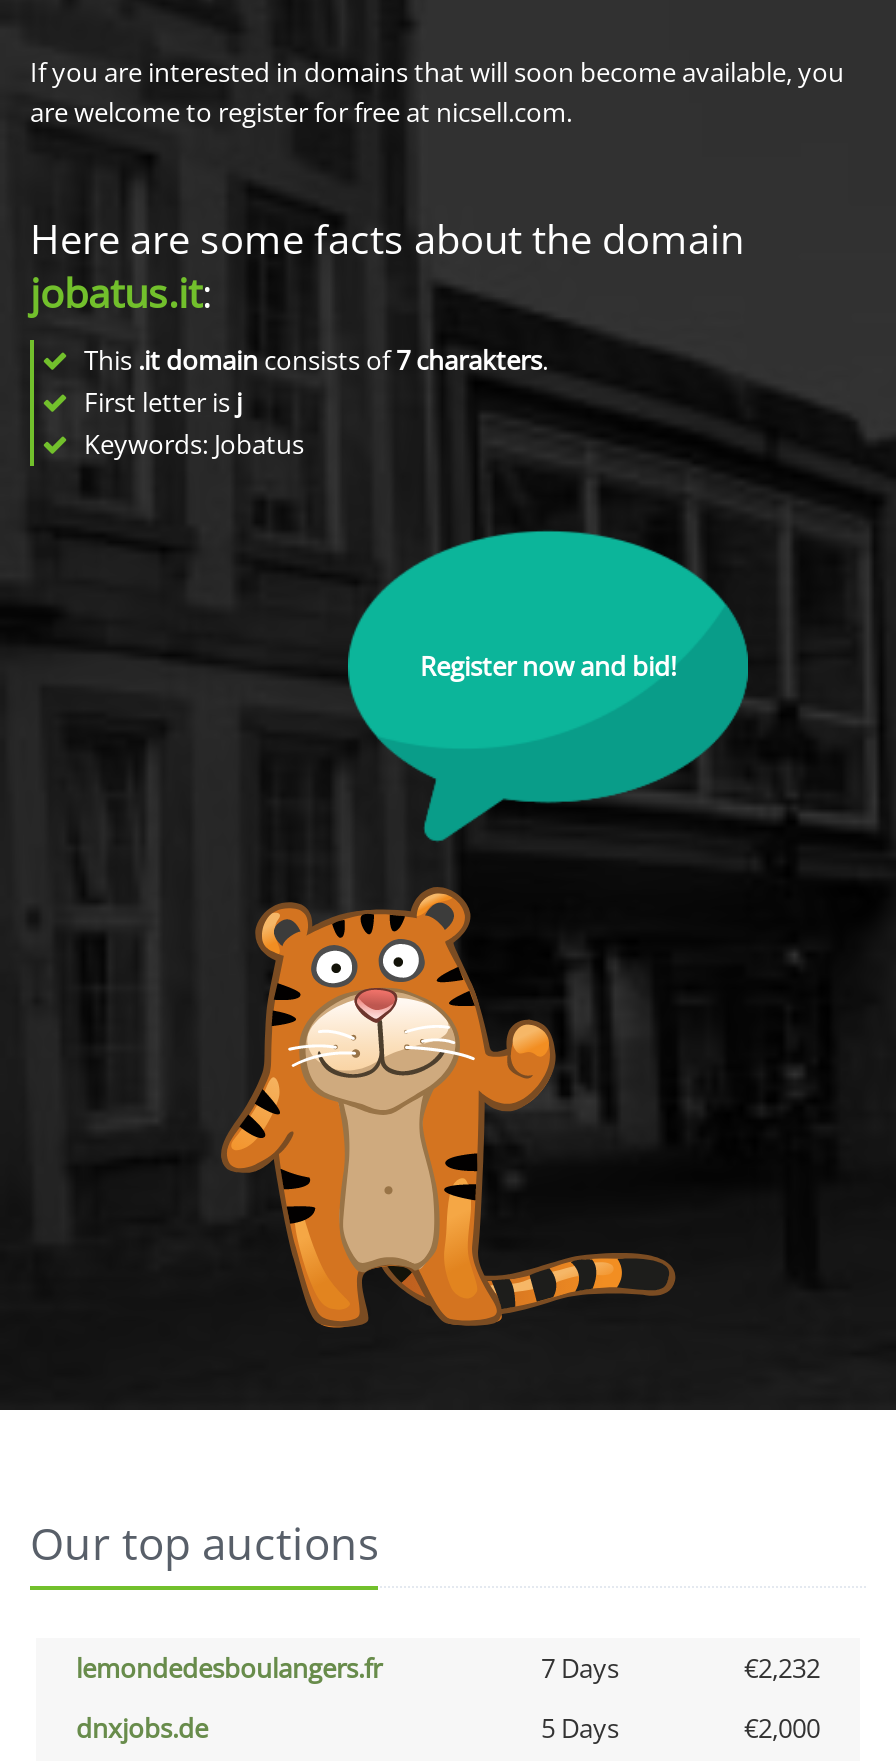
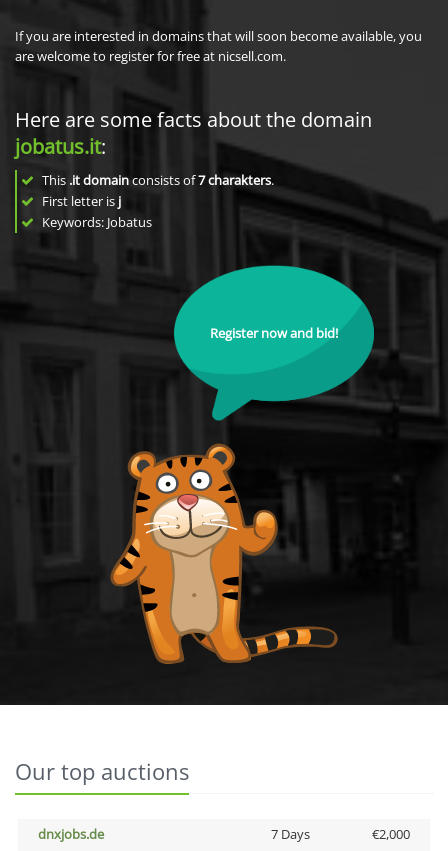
[76,1650,820,1686] lemondedesboulangers.fr | 7 Days | €2,232 -> none
[541,1710,619,1746] 5 Days -> [270,825,309,843] 7 Days

